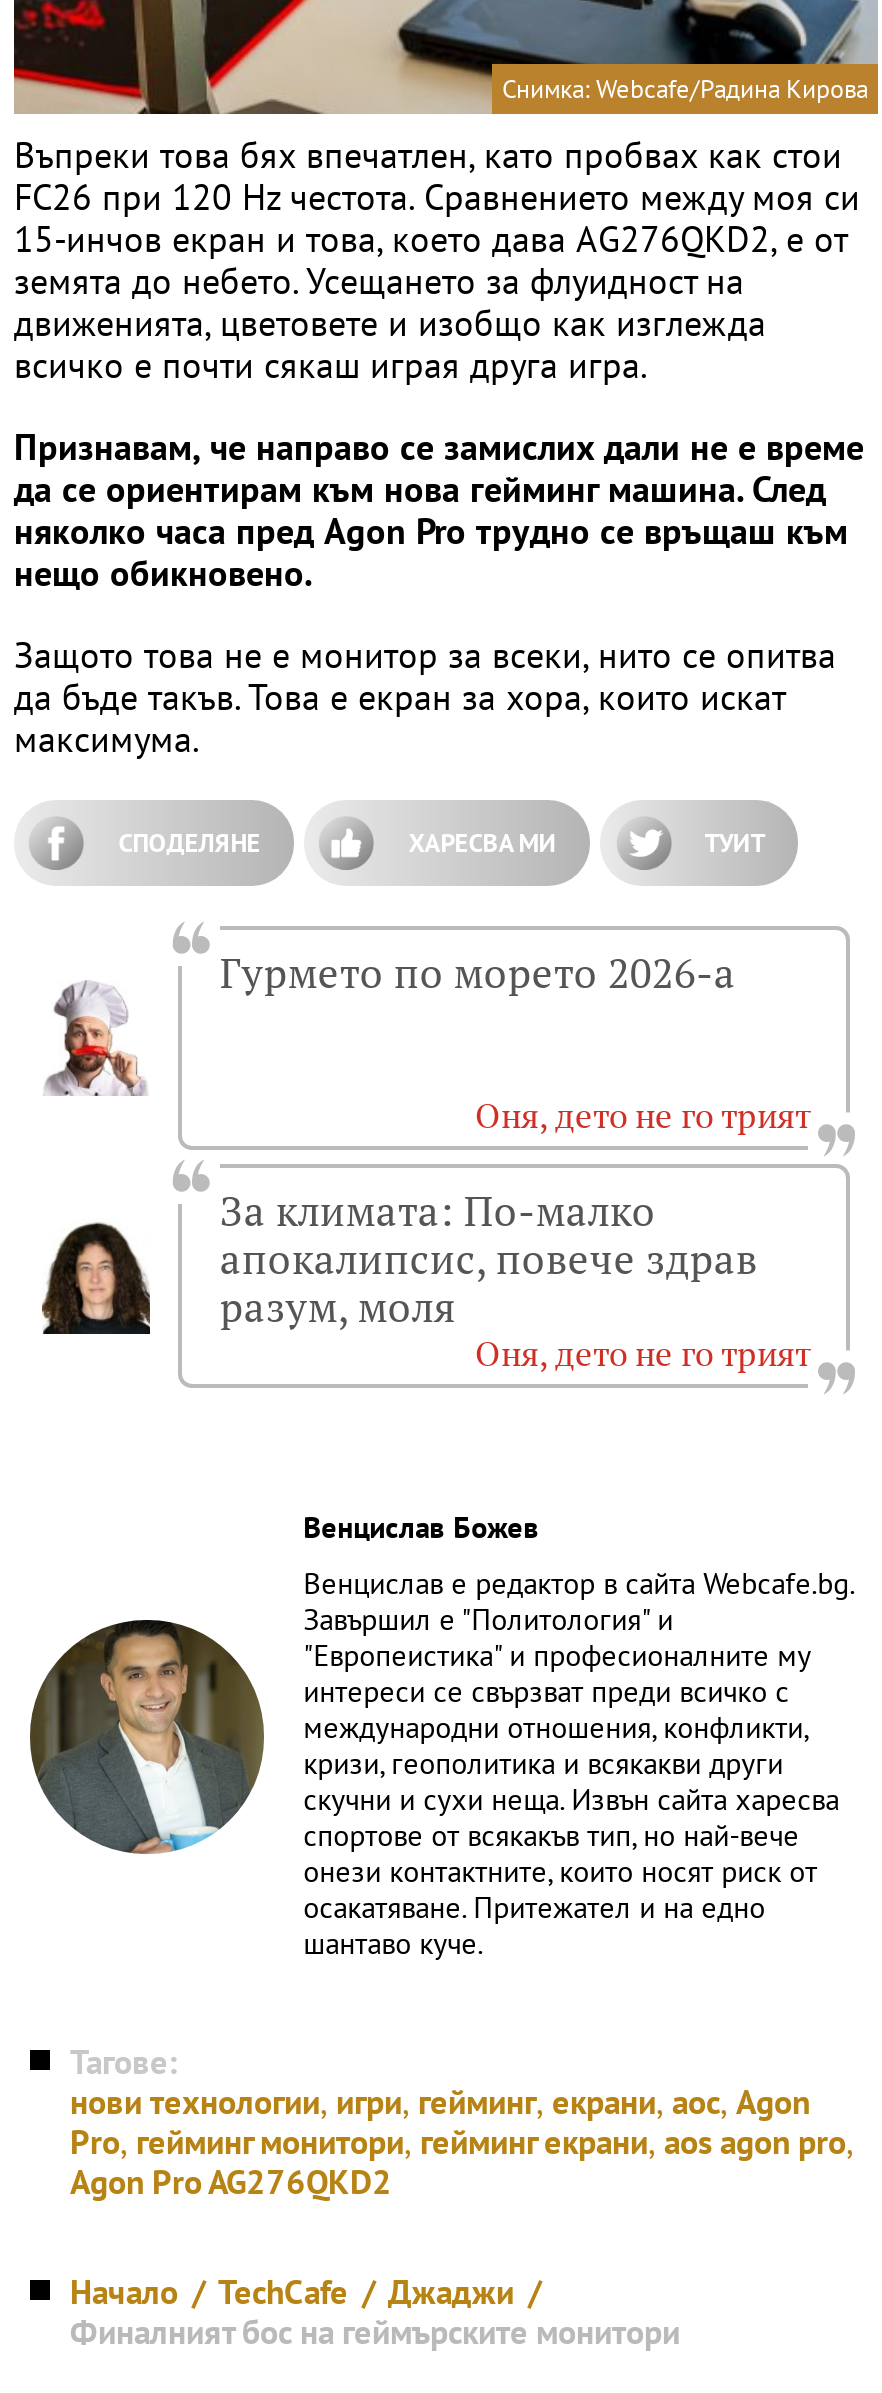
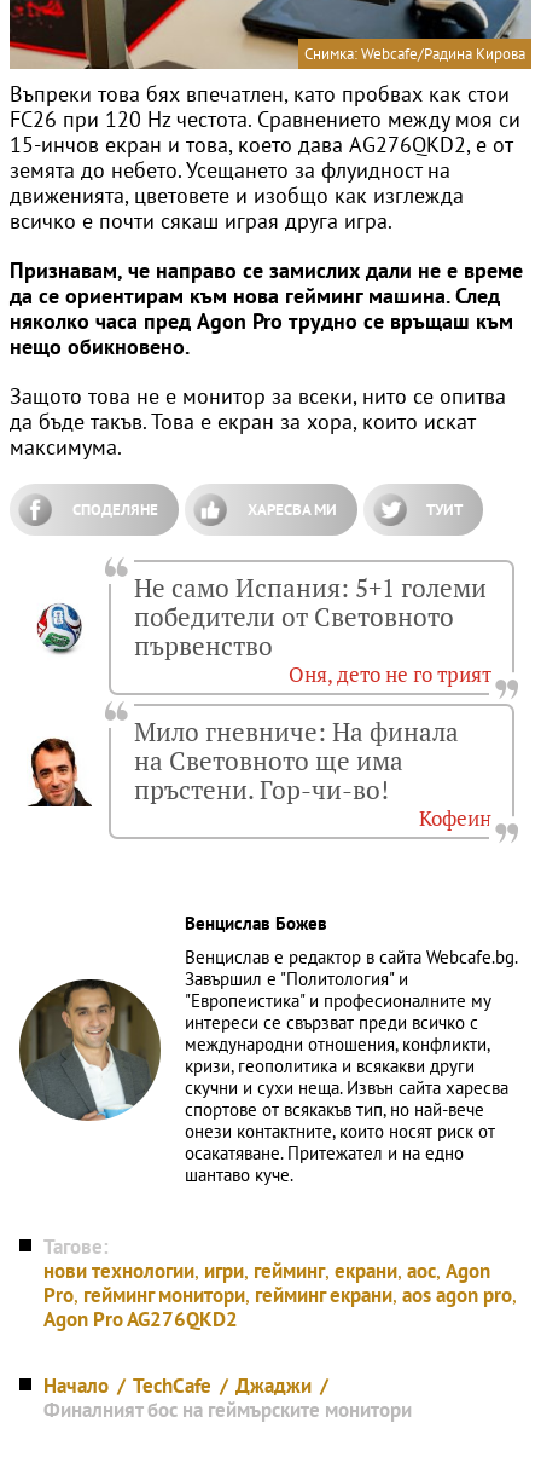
[44,945,736,1098] [image] | Гурмето по морето 2026-а -> [29,571,487,662] [image] | Не само Испания: 5+1 големи | победители от Световното | първенство
[40,1183,811,1376] [image] | За климата: По-малко | апокалипсис, повече здрав | разум, моля | Оня, дето не го трият -> [27,715,491,832] [image] | Мило гневниче: На финала | на Световното ще има | пръстени. Гор-чи-во! | Кофеин

